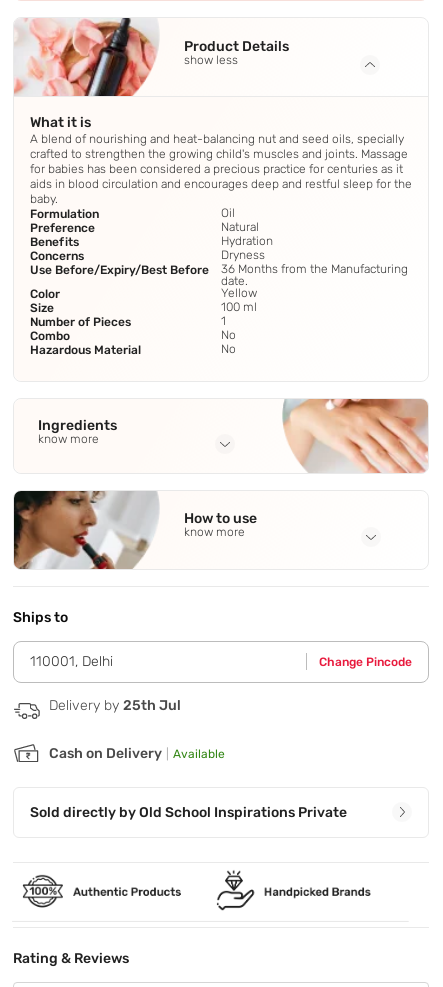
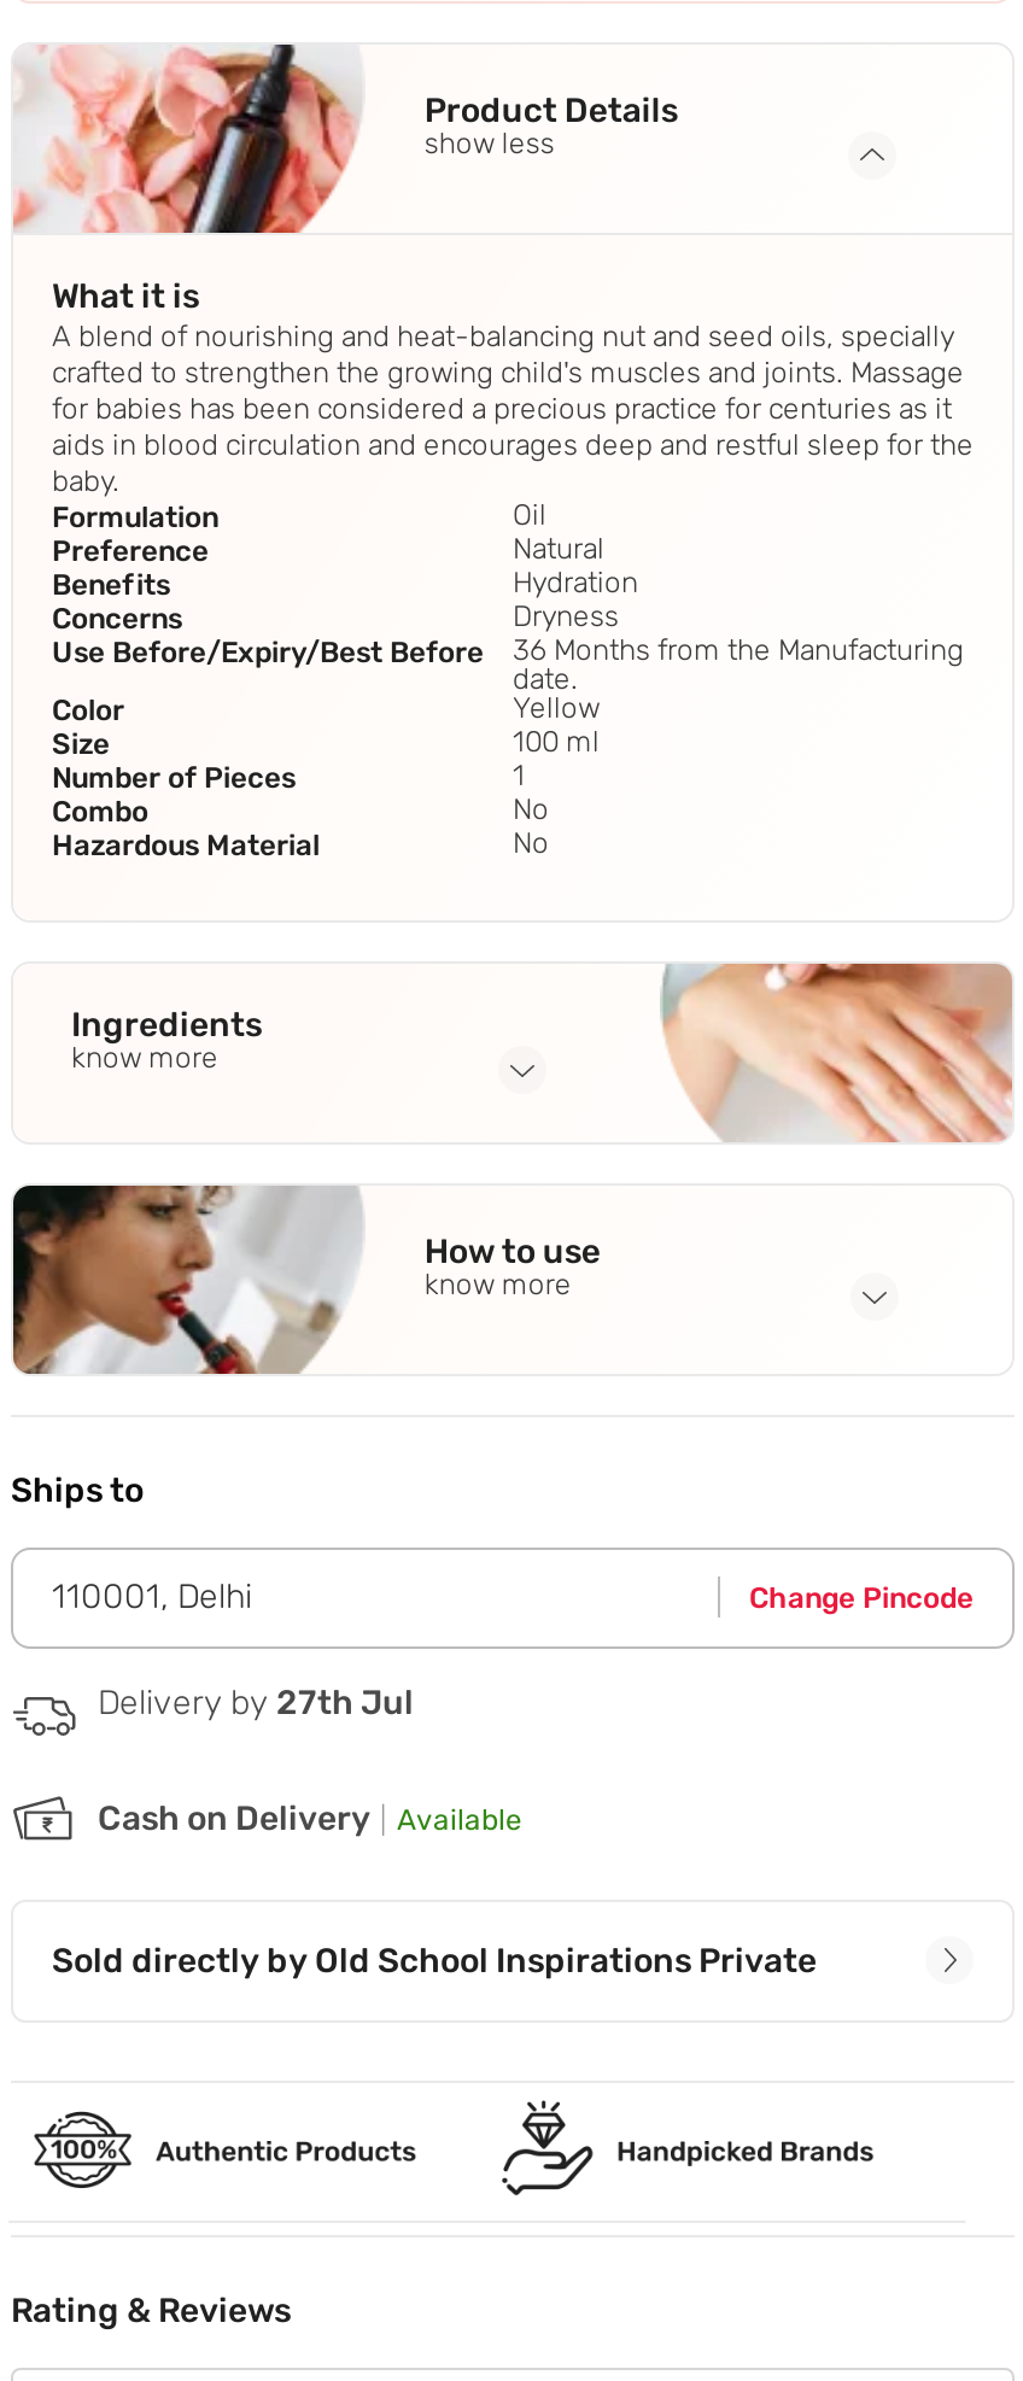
[49,697,181,714] Delivery by 25th Jul -> [98,1681,414,1722] Delivery by 27th Jul

